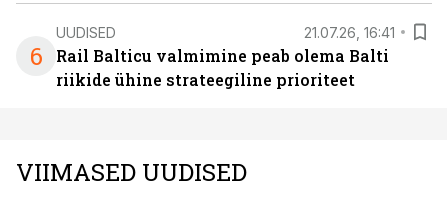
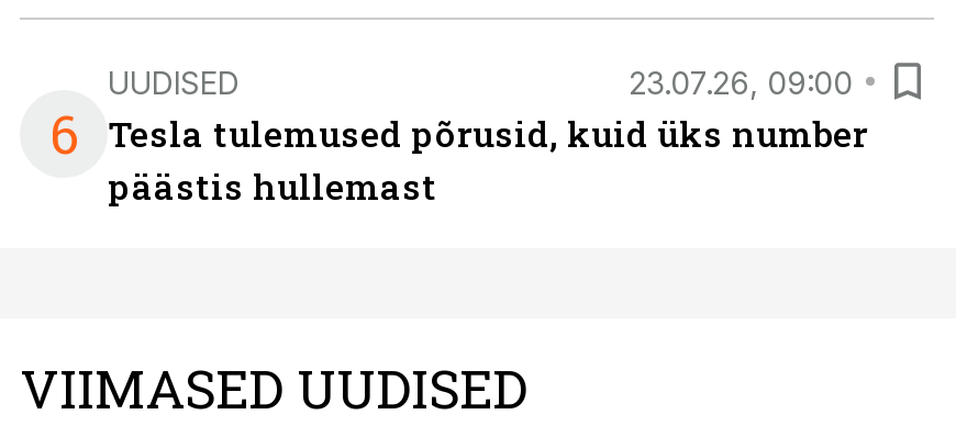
[56,23,395,90] 21.07.26, 16:41 | Rail Balticu valmimine peab olema Balti | riikide ühine strateegiline prioriteet -> [108,63,868,209] 23.07.26, 09:00 | Tesla tulemused põrusid, kuid üks number | päästis hullemast

